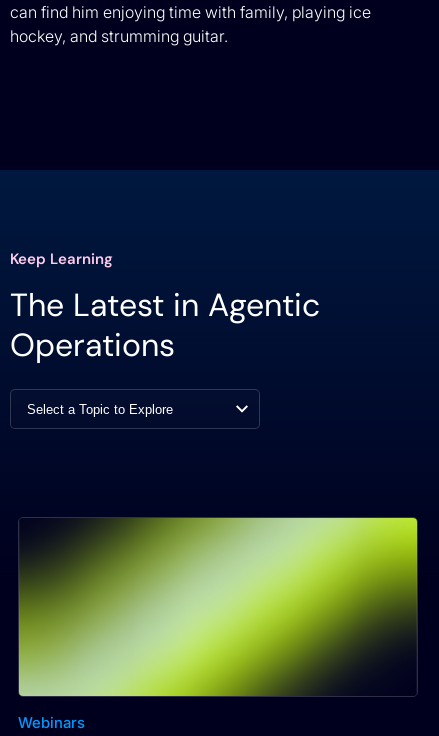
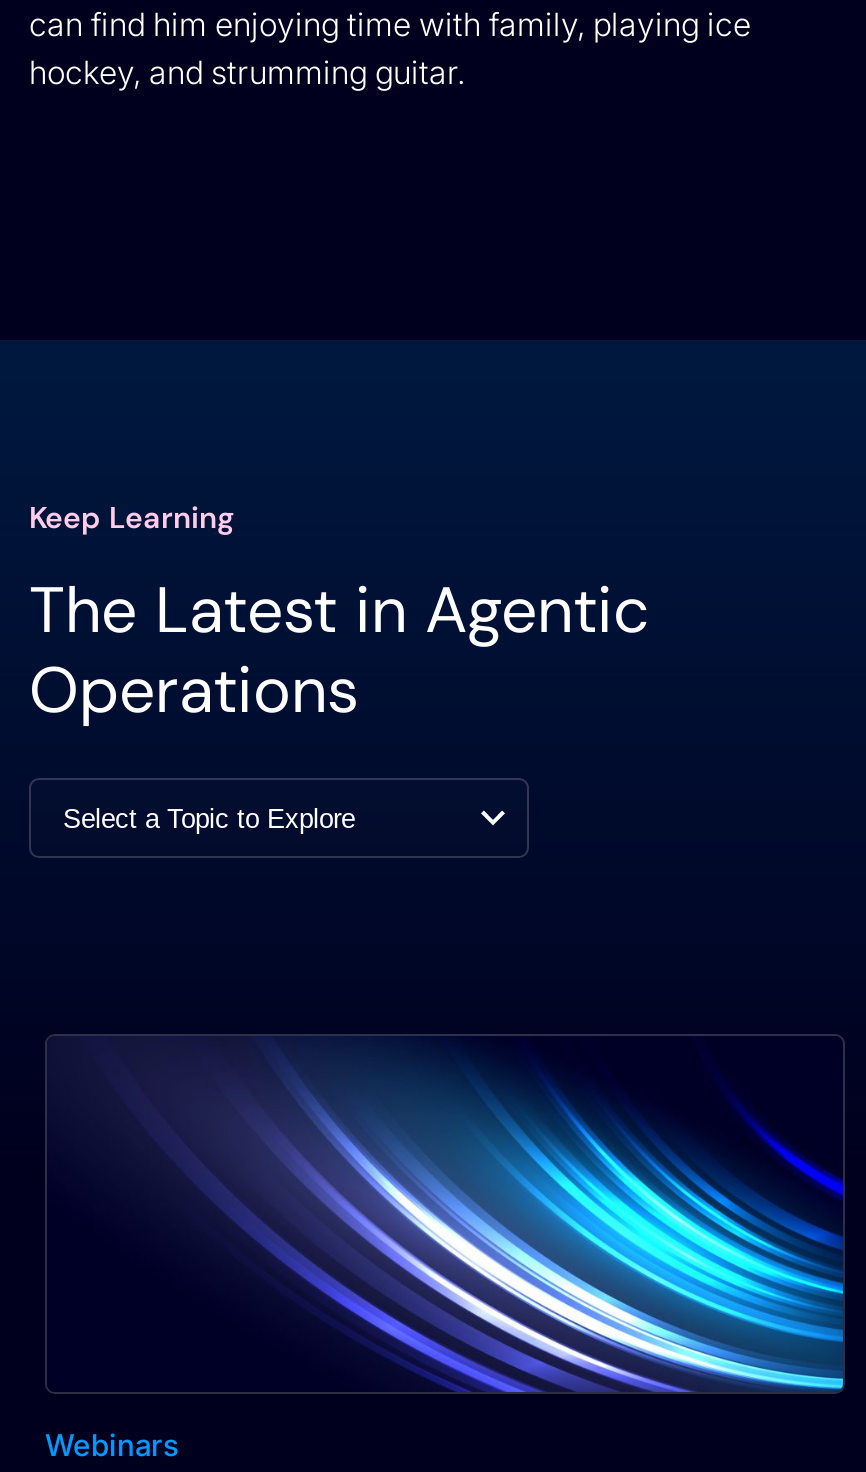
[18,517,418,697] [image] -> [47,1036,845,1394] [image]

